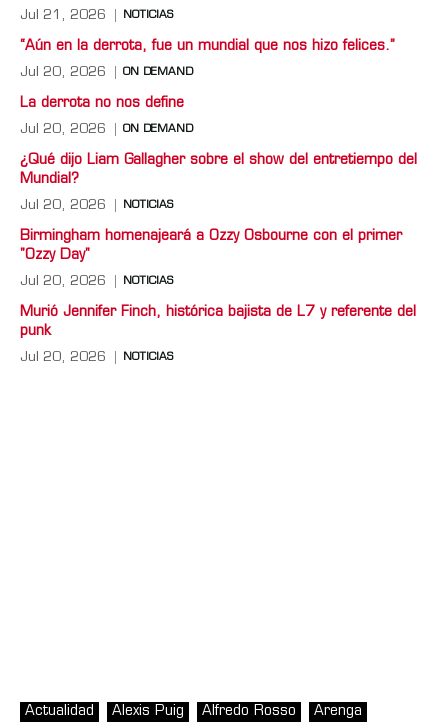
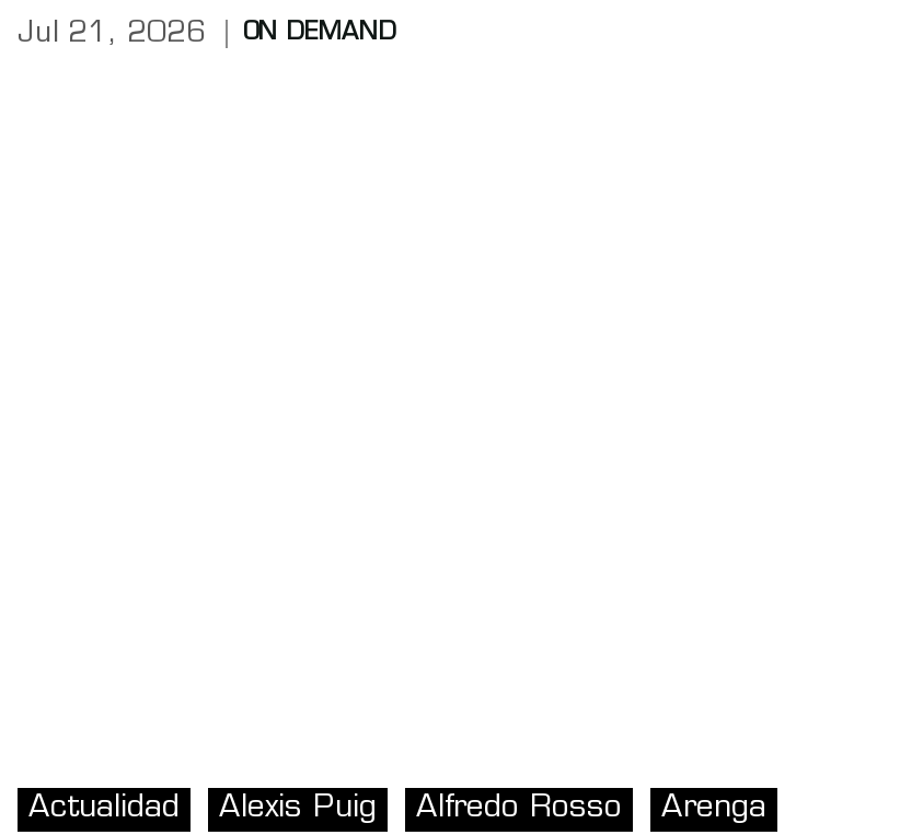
[20,10,395,79] NOTICIAS | “Aún en la derrota, fue un mundial que nos hizo felices.” | Jul 20, 2026 -> none
[20,96,417,364] La derrota no nos define | Jul 20, 2026 | ON DEMAND | ¿Qué dijo Liam Gallagher sobre el show del entretiempo del | Mundial? | Jul 20, 2026 | NOTICIAS | Birmingham homenajeará a Ozzy Osbourne con el primer | "Ozzy Day" | Jul 20, 2026 | NOTICIAS | Murió Jennifer Finch, histórica bajista de L7 y referente del | punk | Jul 20, 2026 | NOTICIAS -> none

